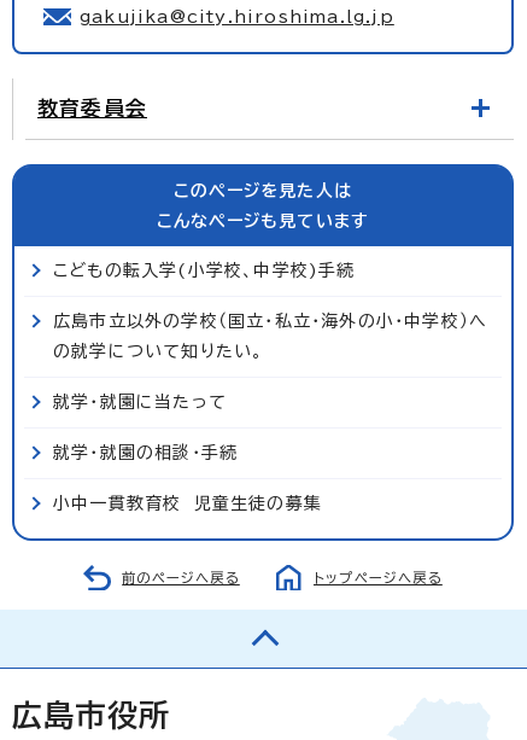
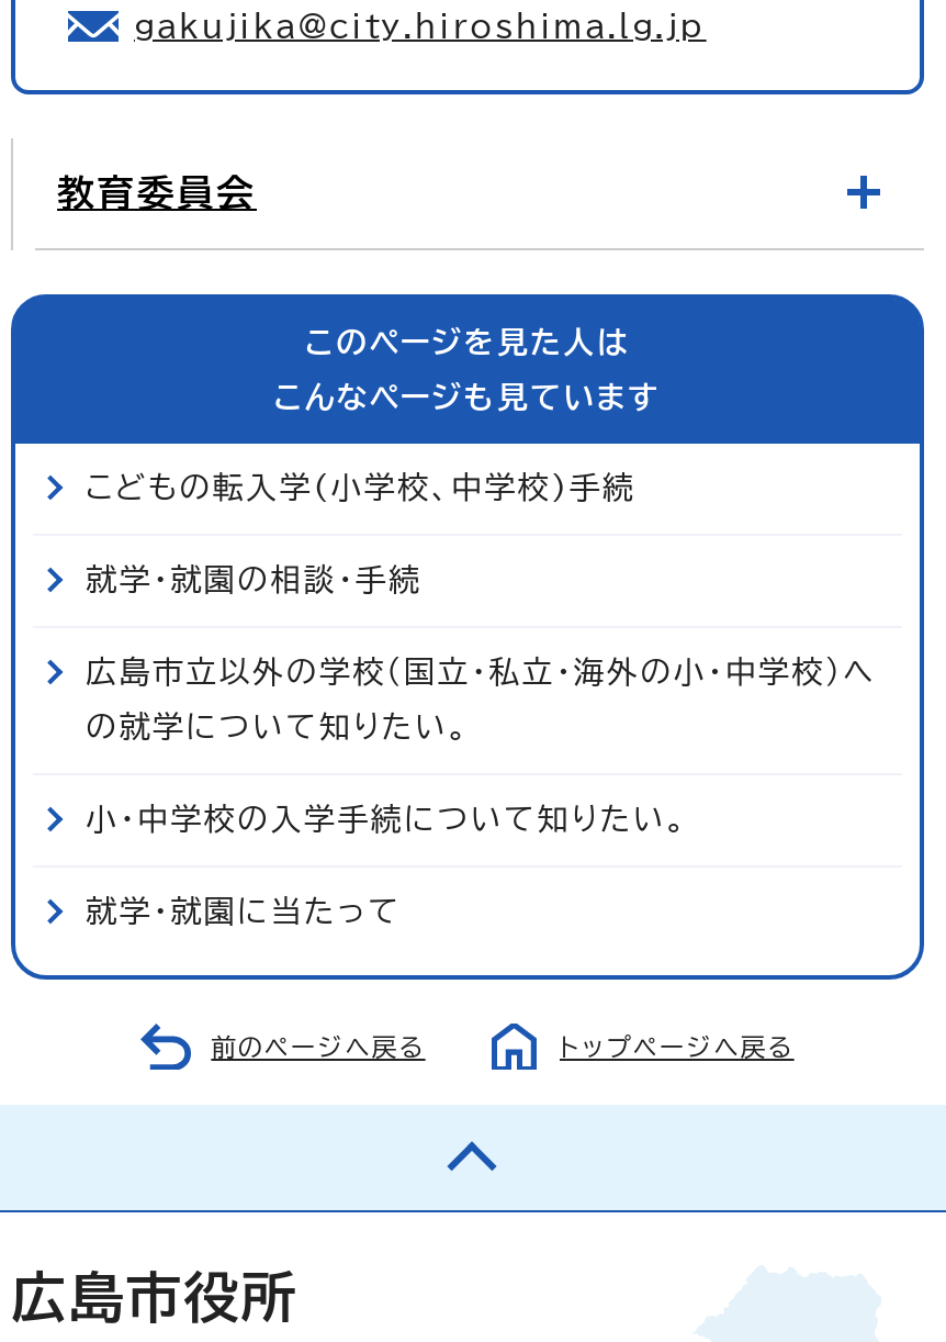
moved [53,312,487,359] -> [86,656,876,741]: 広島市立以外の学校（国立・私立・海外の小・中学校）へ | の就学について知りたい。
none -> [86,803,687,834] 小・中学校の入学手続について知りたい。
moved [53,393,227,410] -> [86,895,402,926]: 就学・就園に当たって
moved [53,444,238,461] -> [86,563,422,594]: 就学・就園の相談・手続
[53,494,322,511] 小中一貫教育校 児童生徒の募集 -> none

